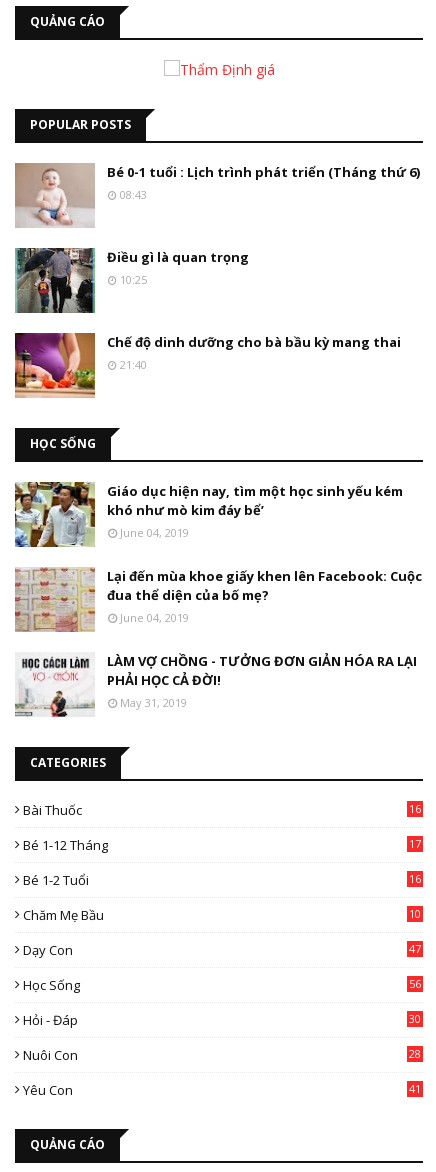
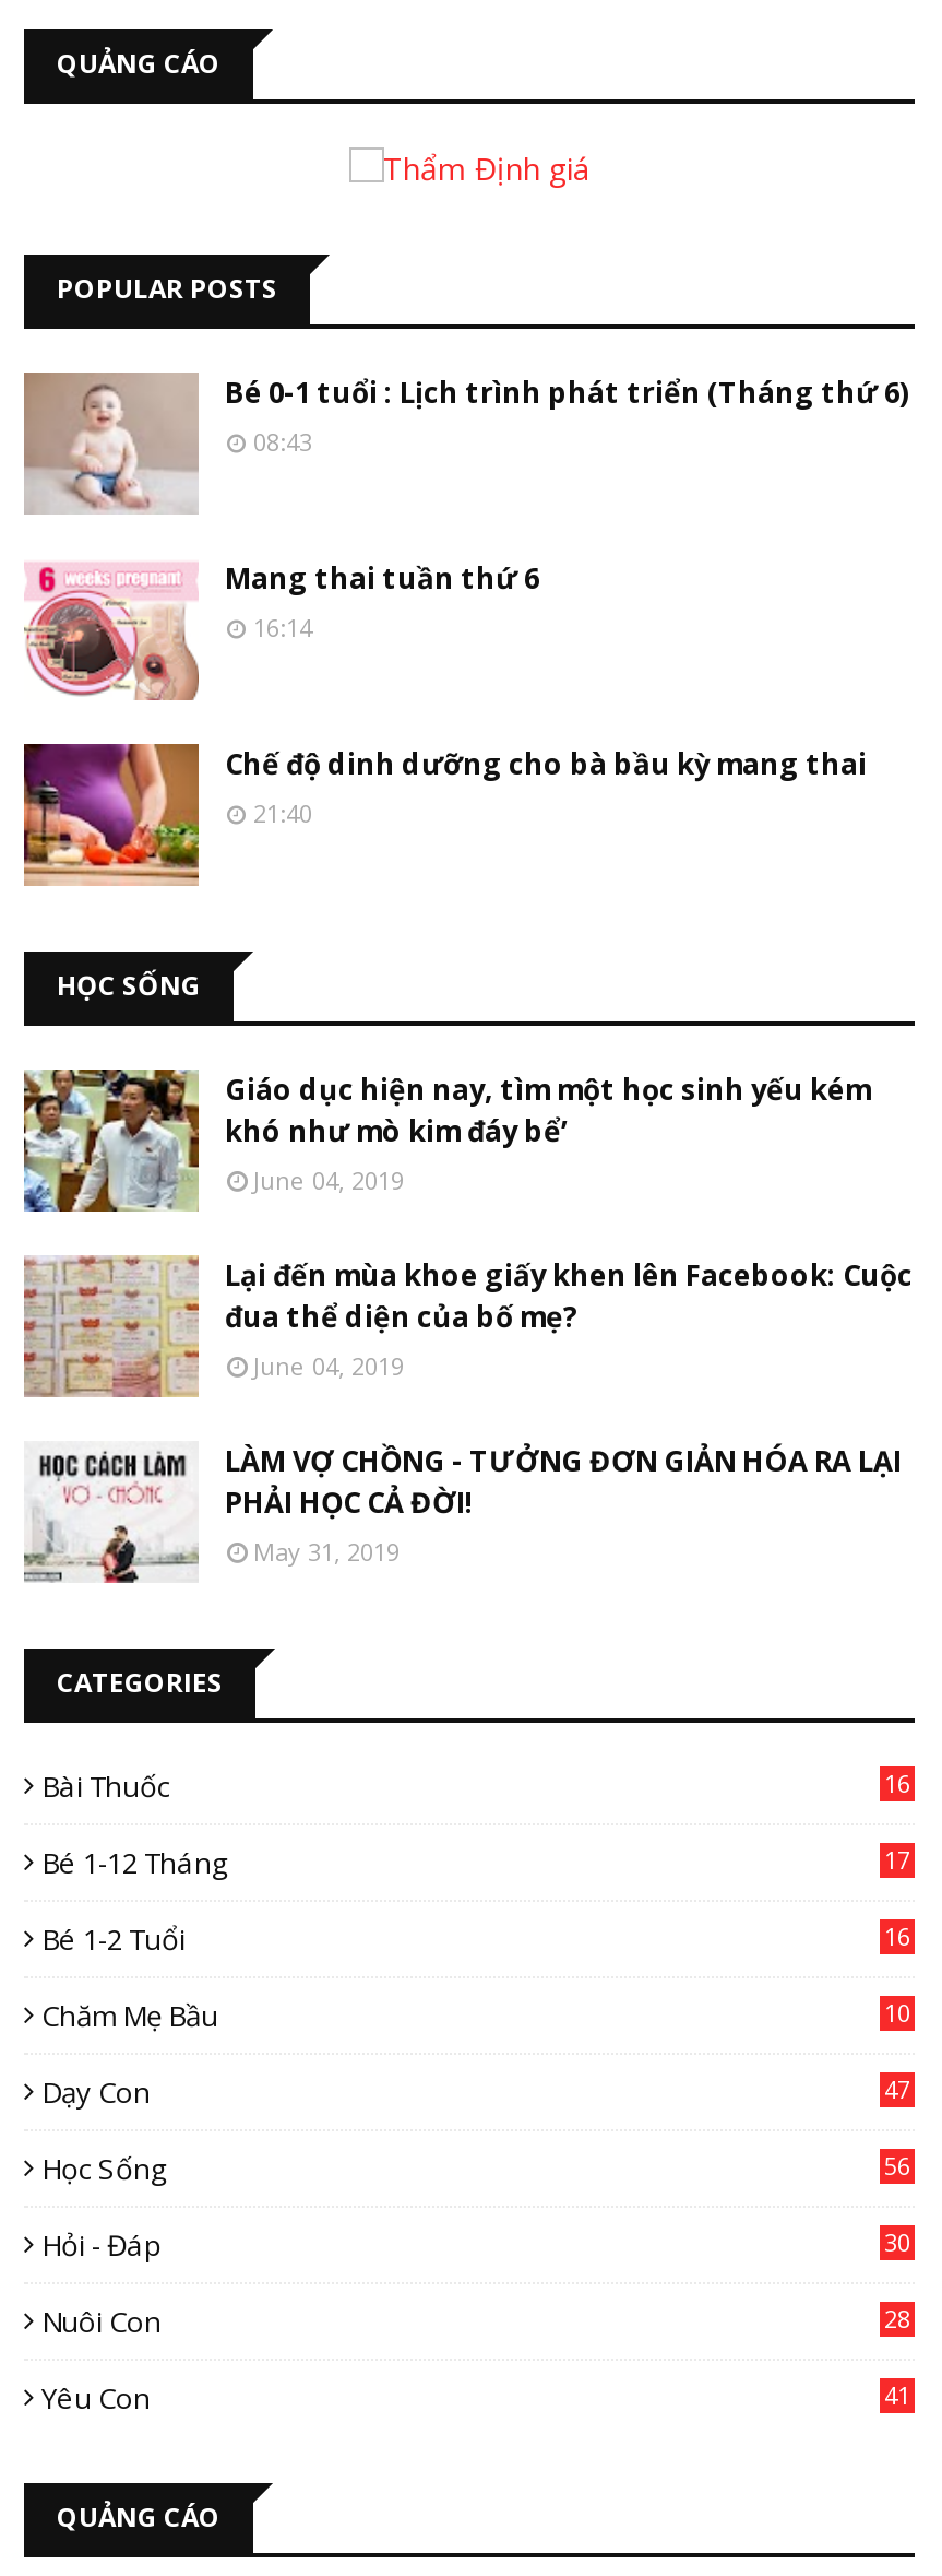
[14,247,249,314] [image] | Điều gì là quan trọng | 10:25 -> [24,558,539,702] [image] | Mang thai tuần thứ 6 | 16:14

